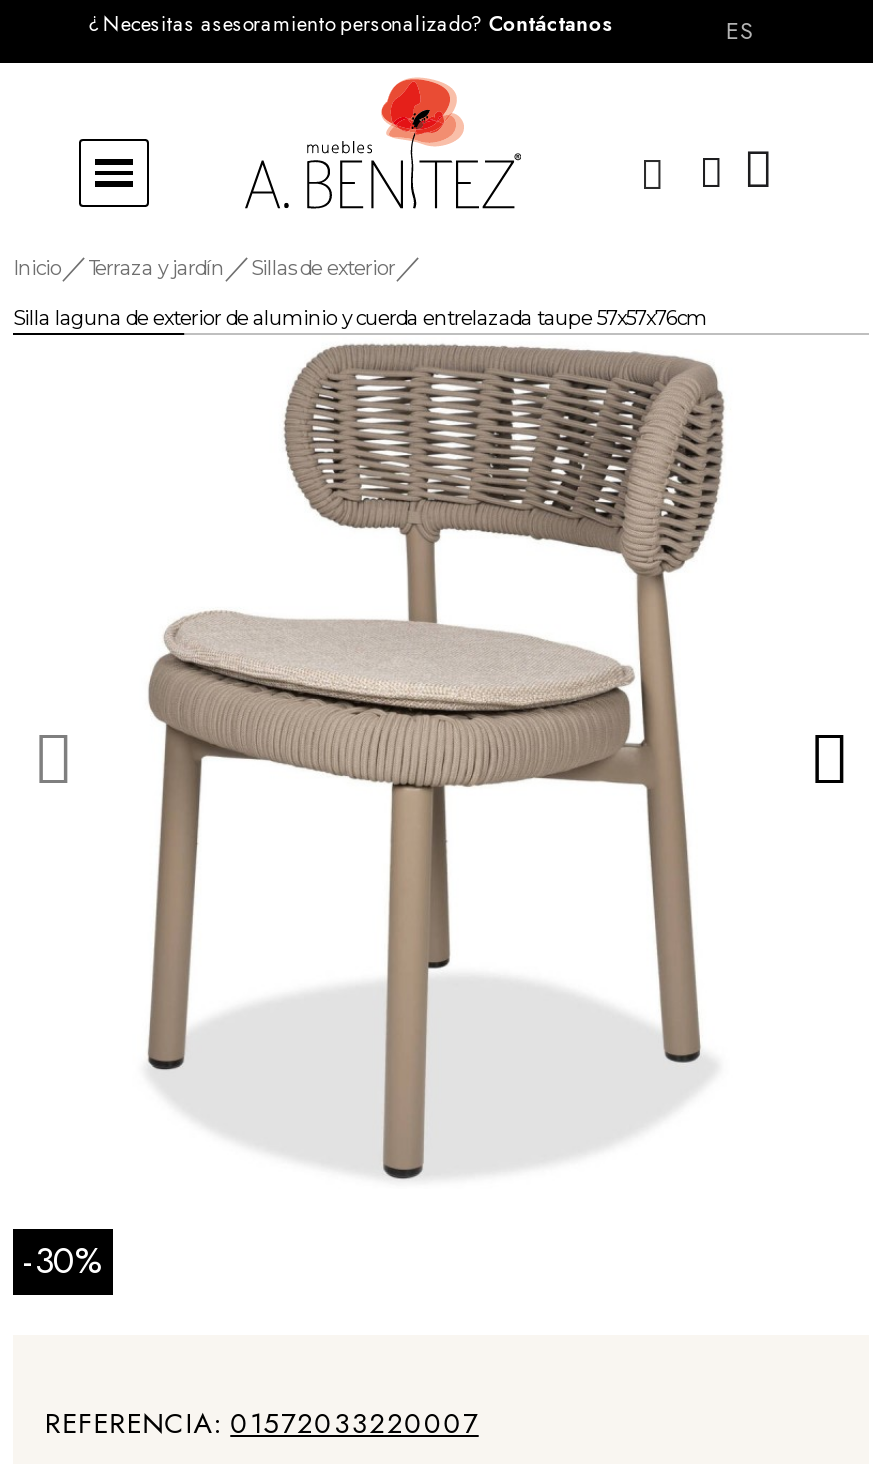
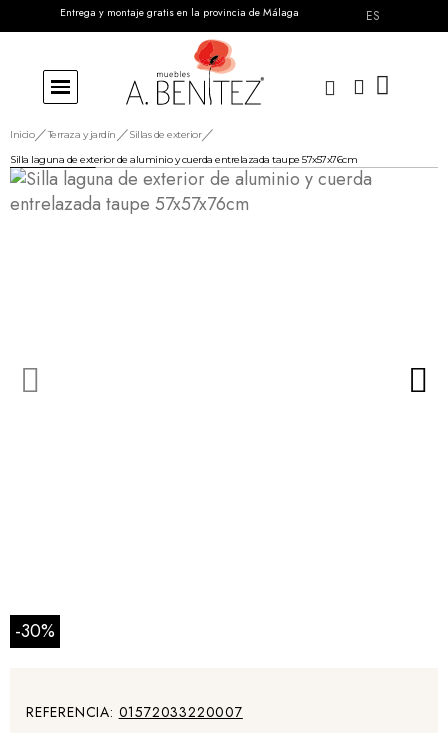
[88,9,614,39] ¿Necesitas asesoramiento personalizado? Contáctanos -> [60,5,299,20] Entrega y montaje gratis en la provincia de Málaga
[15,337,735,1181] [image] -> none

